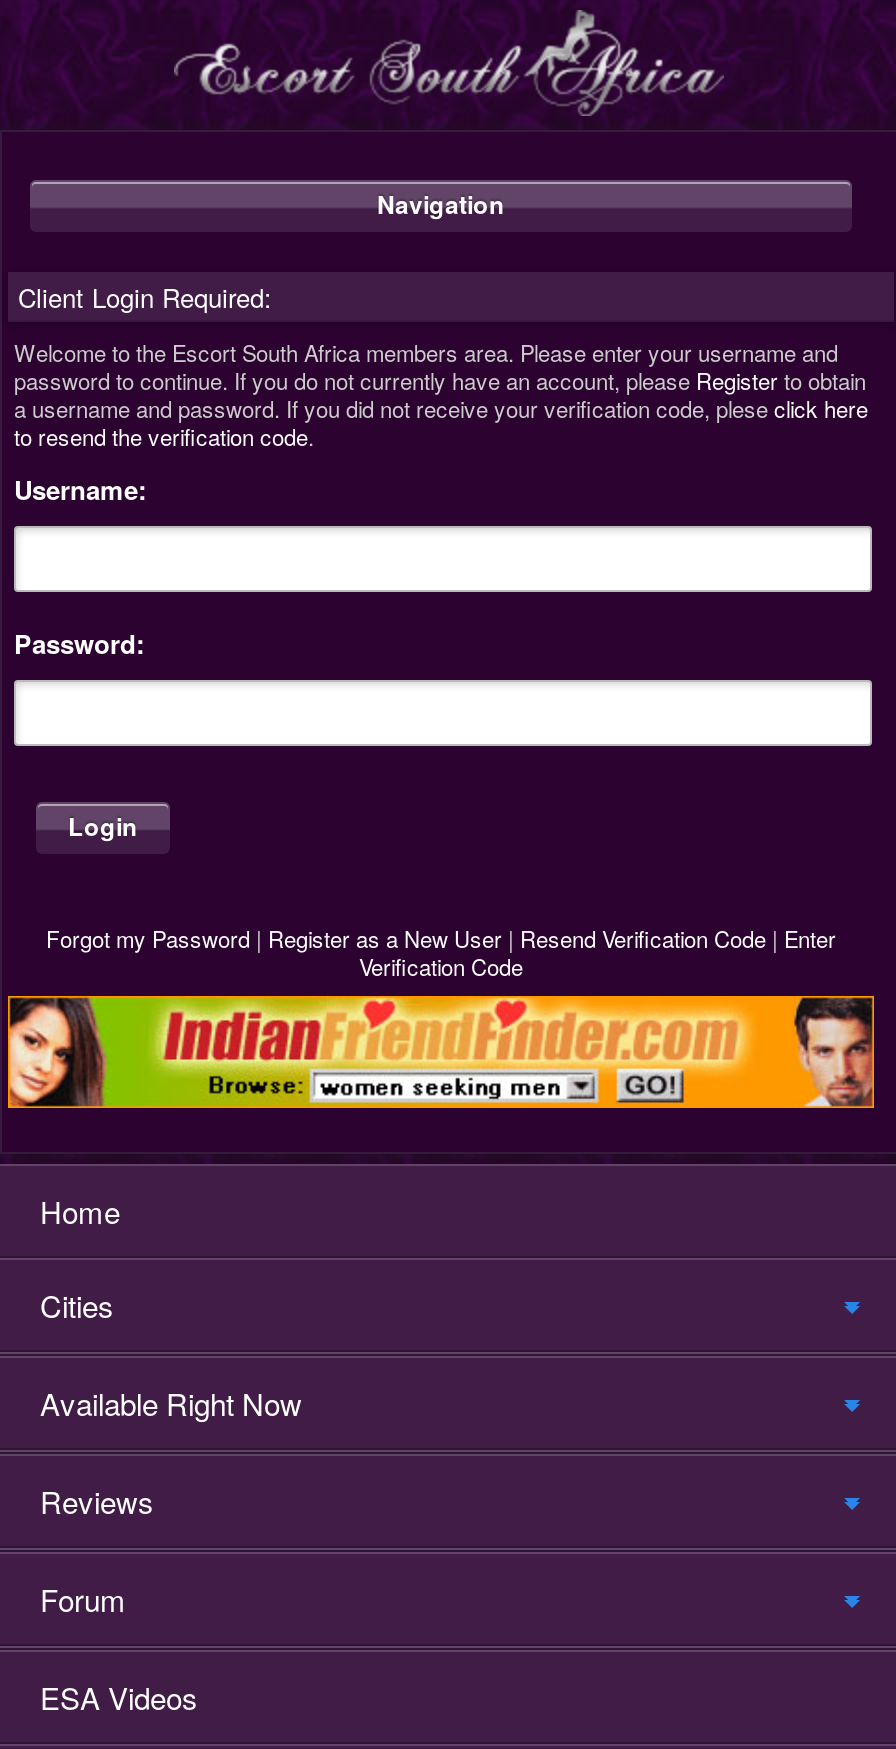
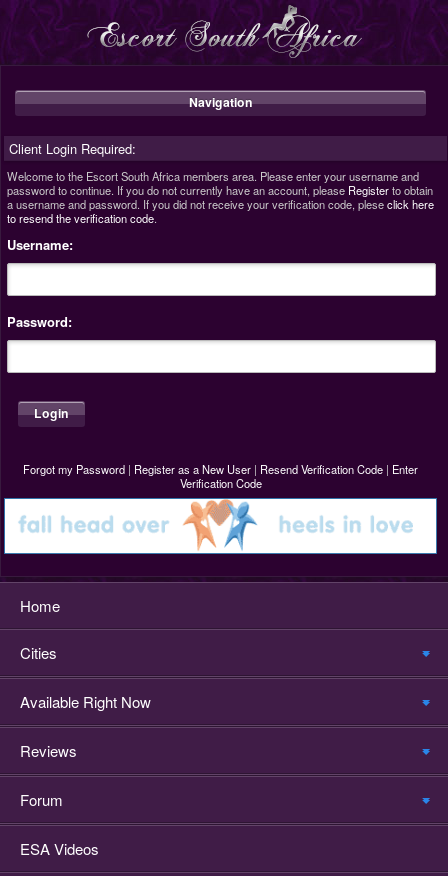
[6,994,876,1110] [image] -> [3,497,438,555] [image]

